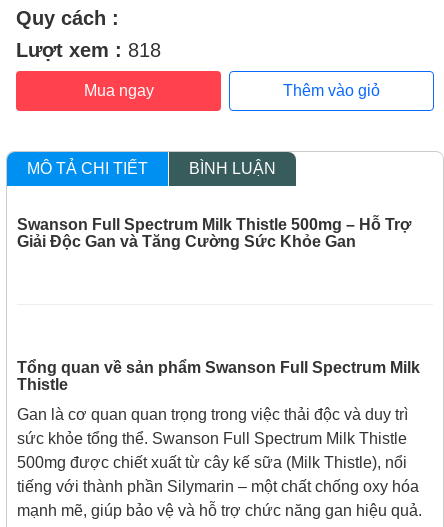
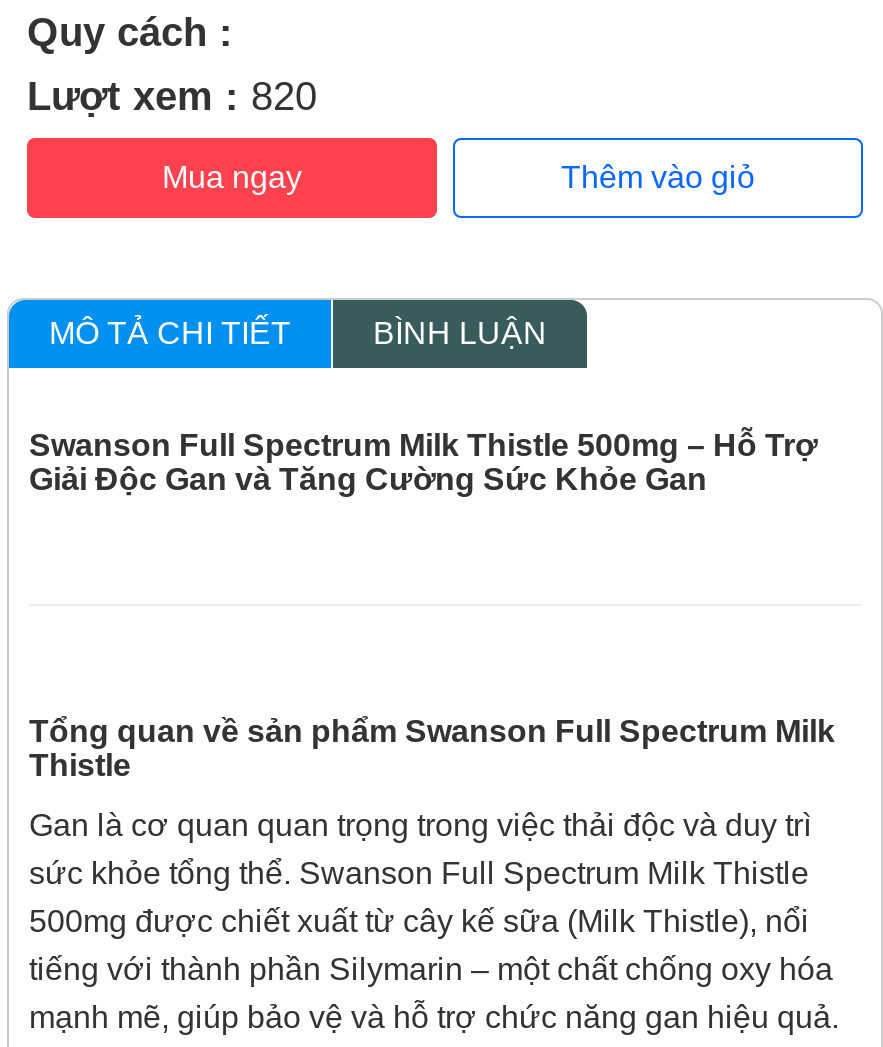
[16,39,161,61] Lượt xem : 818 -> [27,73,317,117] Lượt xem : 820

